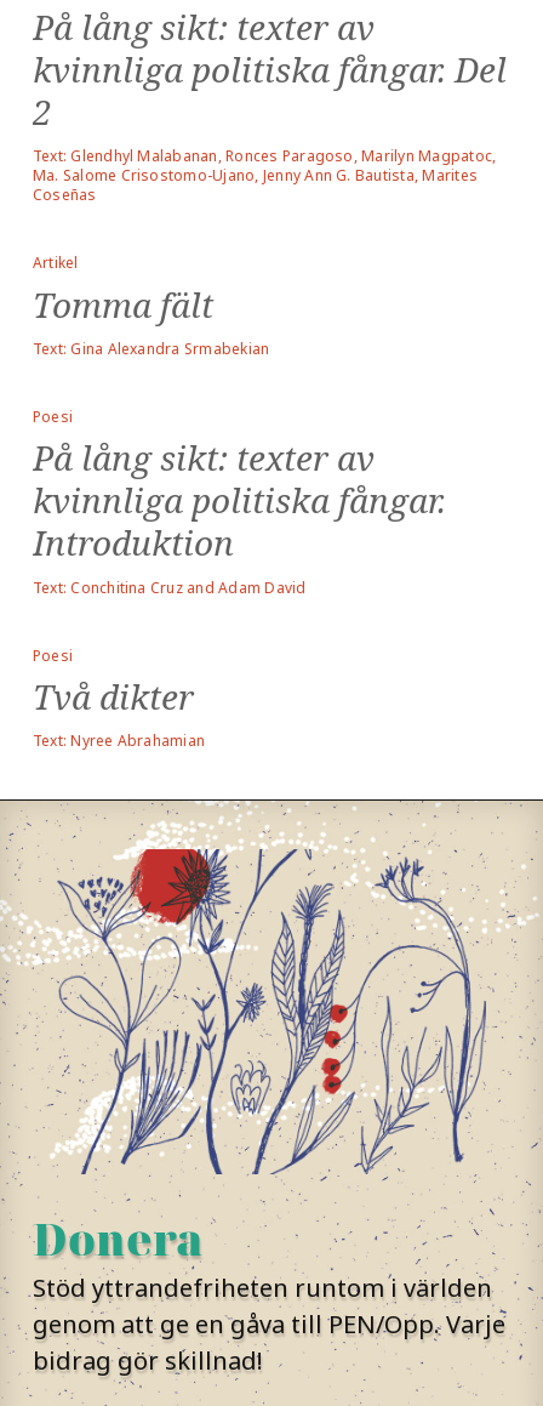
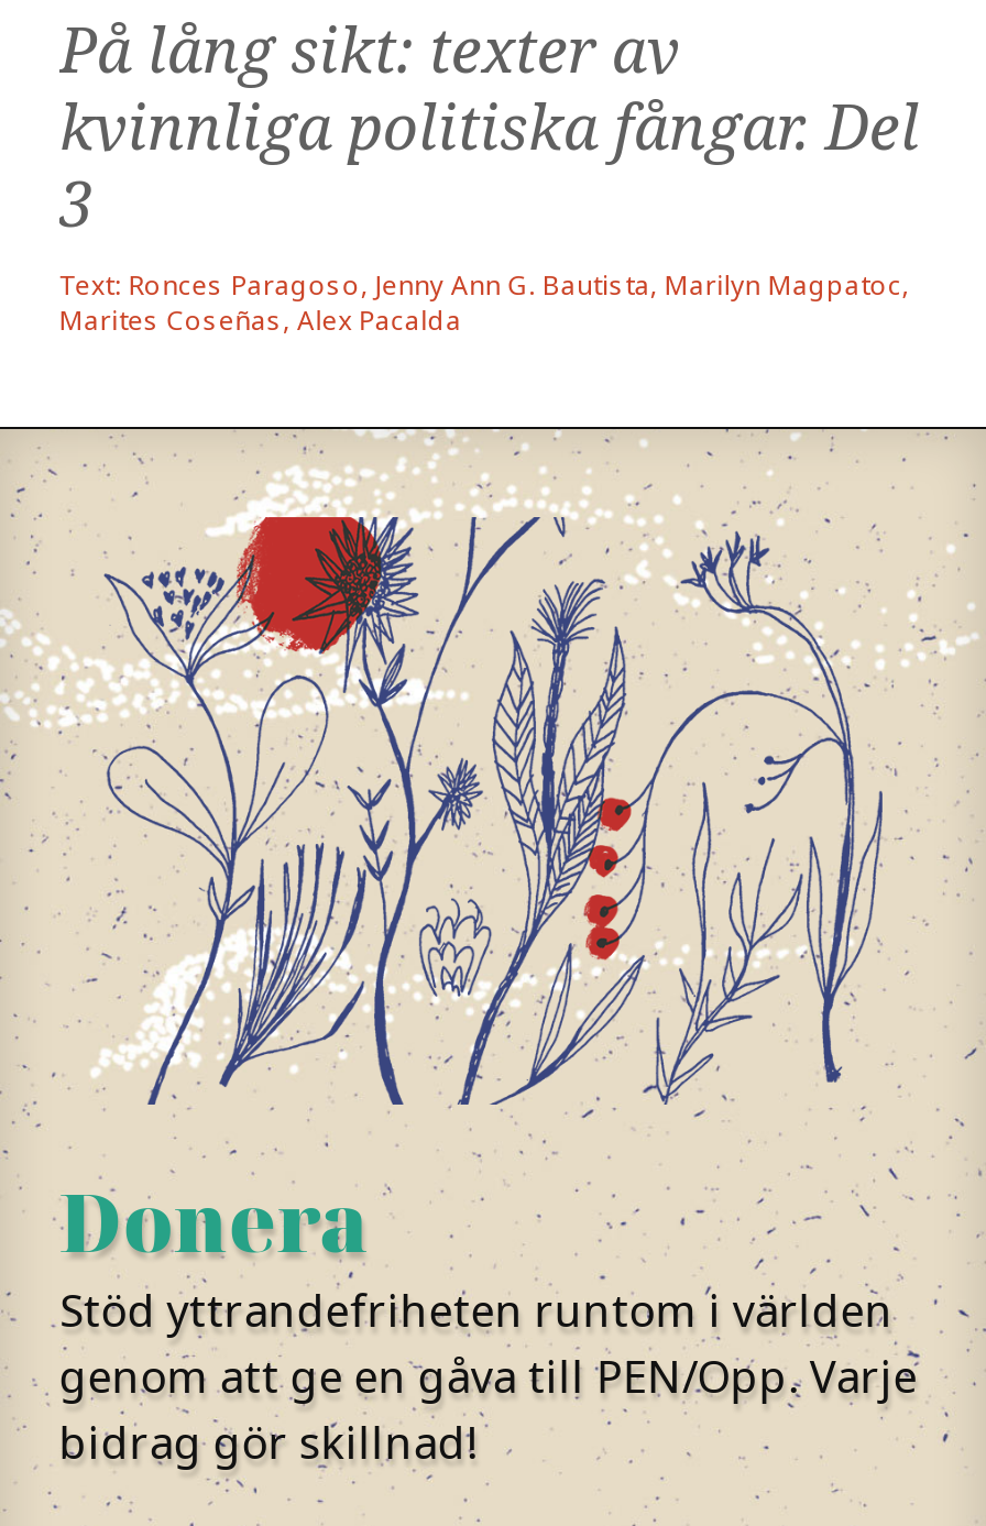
[33,89,496,751] 2 | Text: Glendhyl Malabanan, Ronces Paragoso, Marilyn Magpatoc, | Ma. Salome Crisostomo-Ujano, Jenny Ann G. Bautista, Marites | Coseñas | Artikel | Tomma fält | Text: Gina Alexandra Srmabekian | Poesi | På lång sikt: texter av | kvinnliga politiska fångar. | Introduktion | Text: Conchitina Cruz and Adam David | Poesi | Två dikter | Text: Nyree Abrahamian -> [59,161,909,338] 3 | Text: Ronces Paragoso, Jenny Ann G. Bautista, Marilyn Magpatoc, | Marites Coseñas, Alex Pacalda

